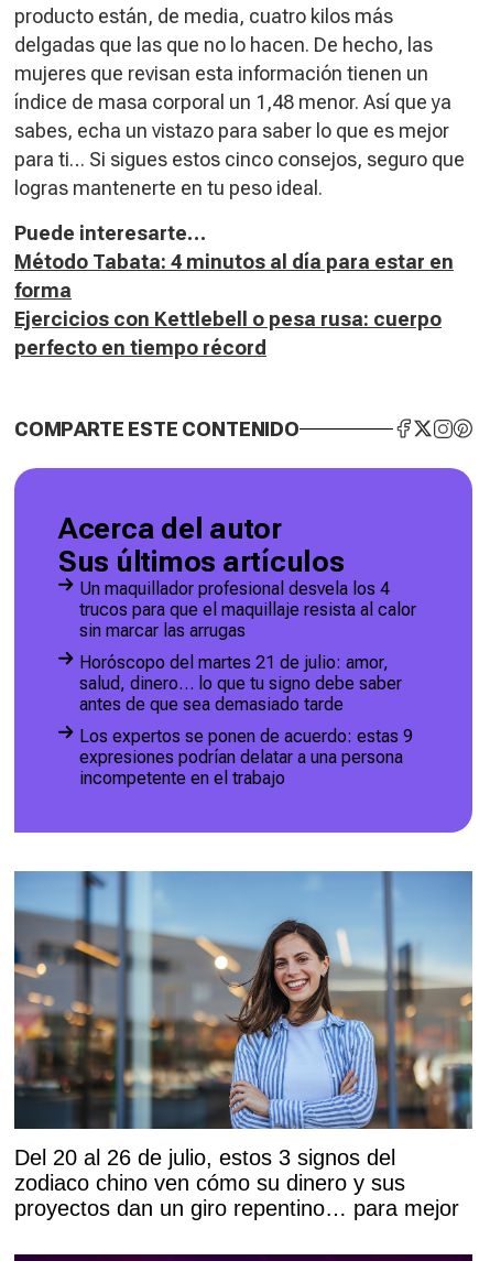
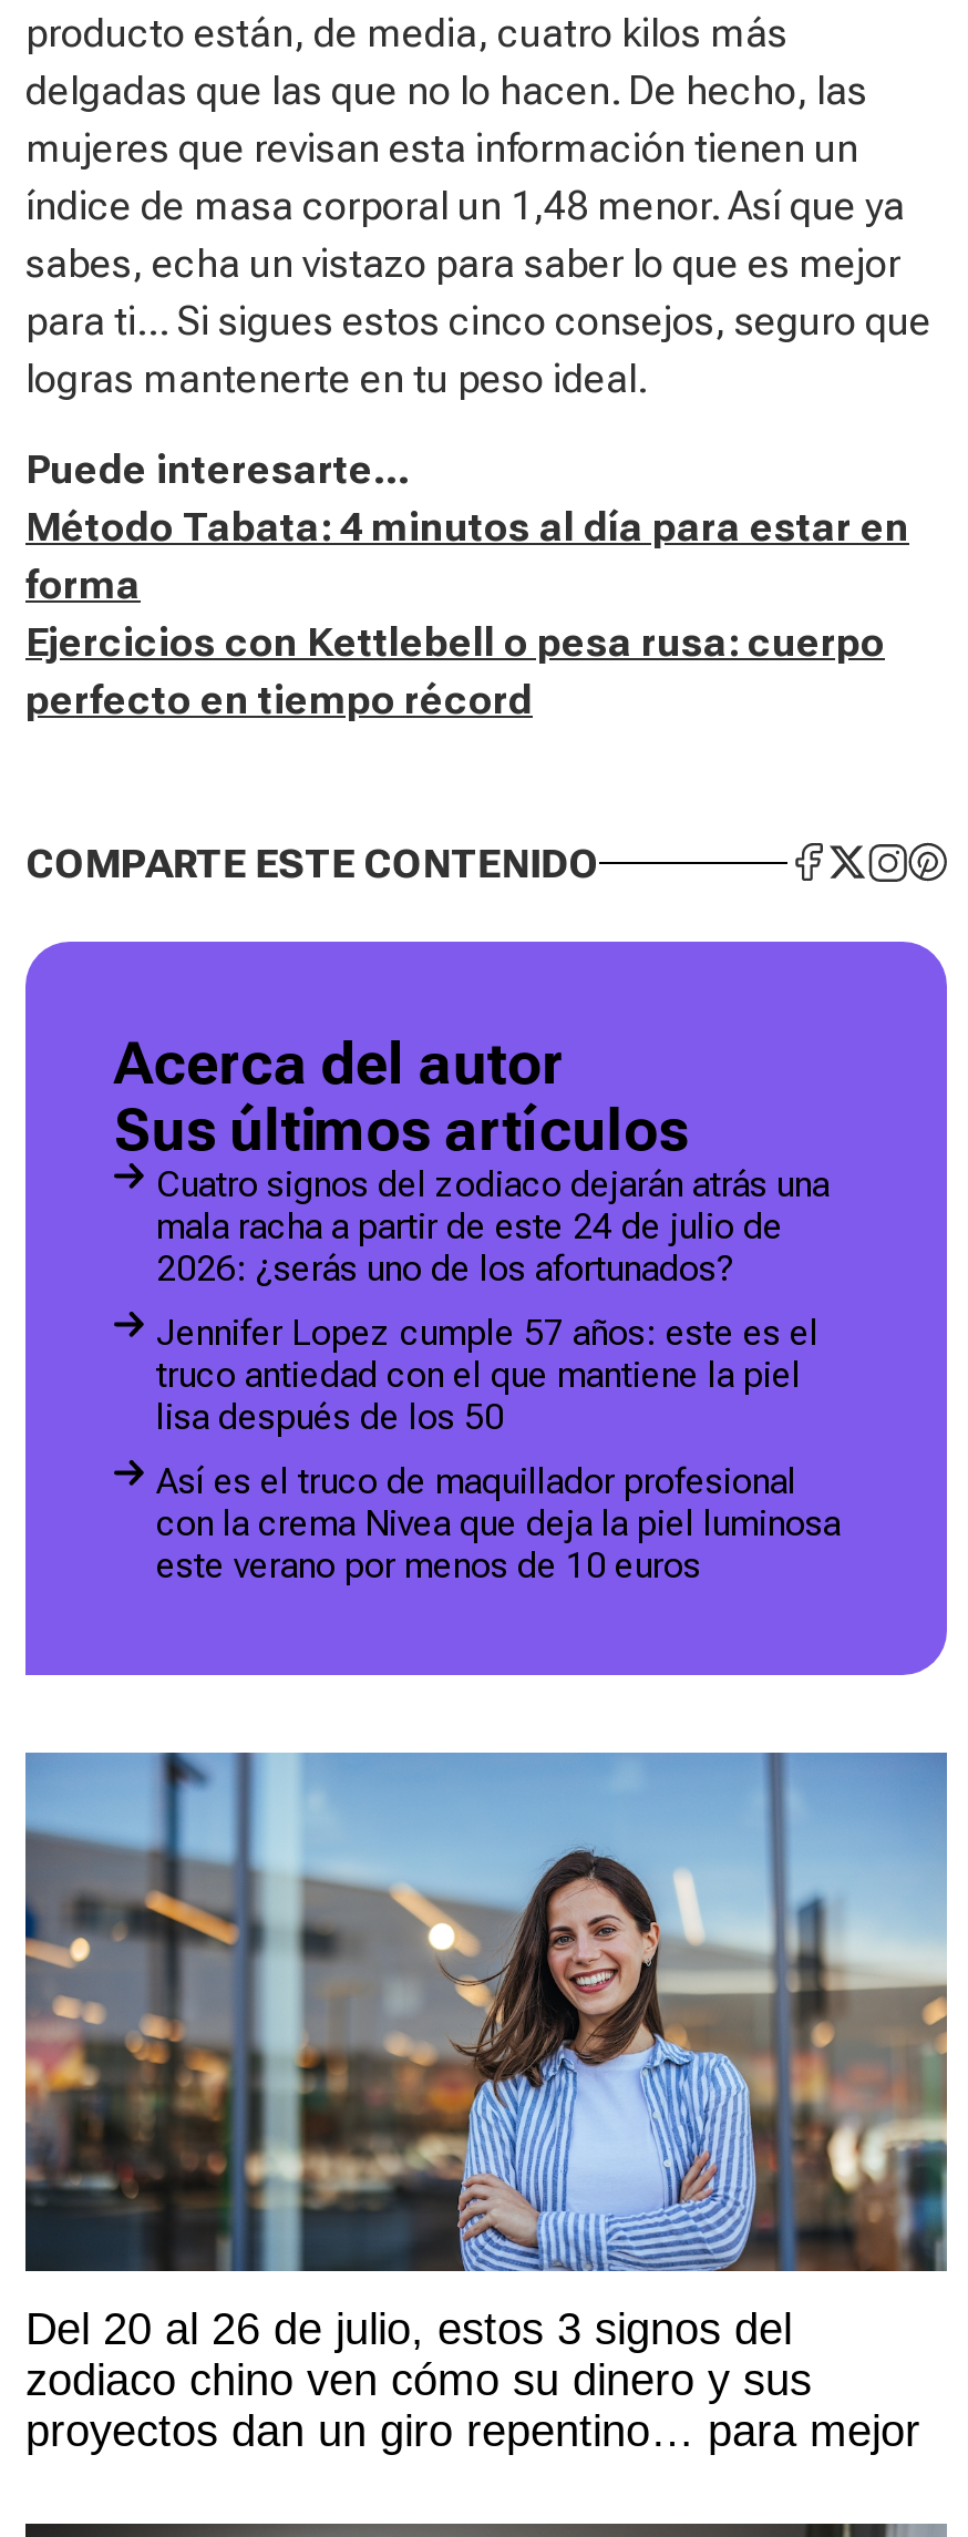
[79,578,416,641] Un maquillador profesional desvela los 4 | trucos para que el maquillaje resista al calor | sin marcar las arrugas -> [156,1163,830,1289] Cuatro signos del zodiaco dejarán atrás una | mala racha a partir de este 24 de julio de | 2026: ¿serás uno de los afortunados?
[79,652,402,715] Horóscopo del martes 21 de julio: amor, | salud, dinero… lo que tu signo debe saber | antes de que sea demasiado tarde -> [156,1311,818,1438] Jennifer Lopez cumple 57 años: este es el | truco antiedad con el que mantiene la piel | lisa después de los 50
[79,726,413,788] Los expertos se ponen de acuerdo: estas 9 | expresiones podrían delatar a una persona | incompetente en el trabajo -> [156,1460,841,1586] Así es el truco de maquillador profesional | con la crema Nivea que deja la piel luminosa | este verano por menos de 10 euros

